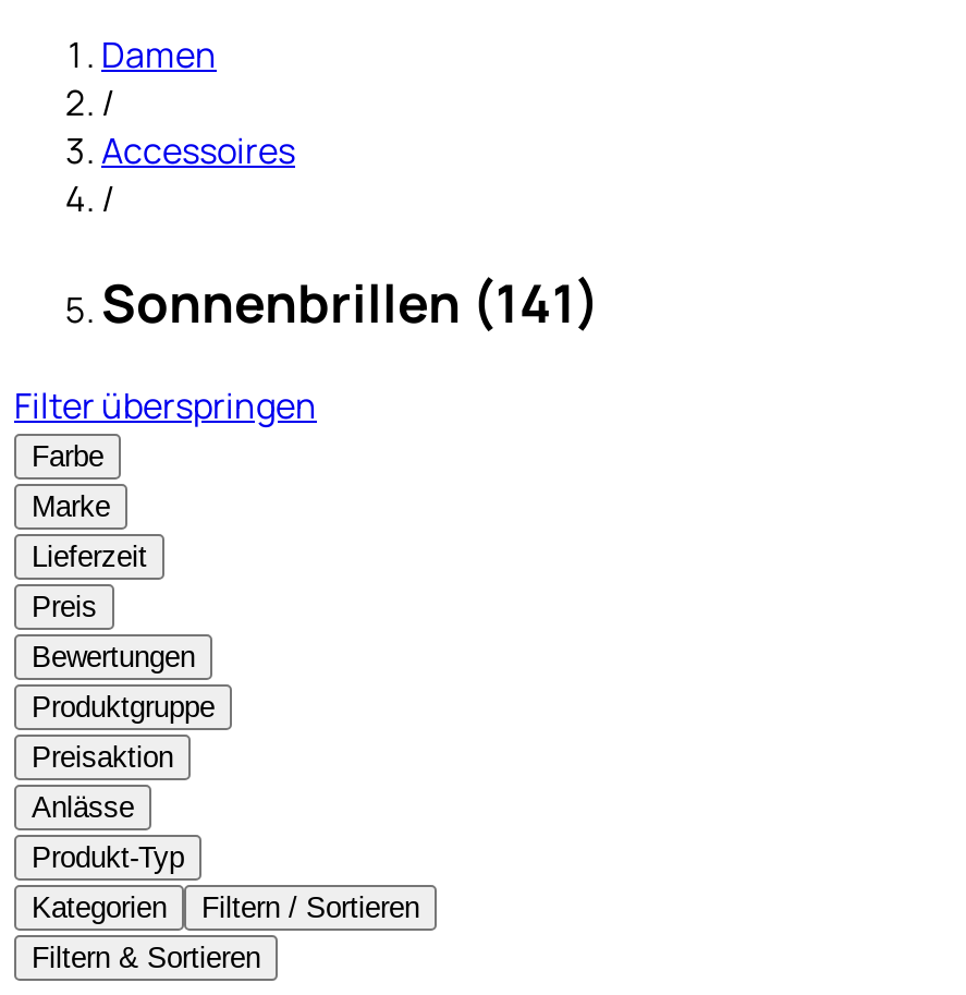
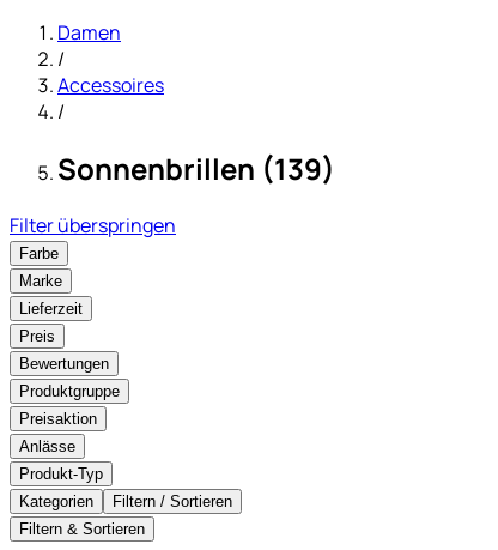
[101,266,600,338] Sonnenbrillen (141) -> [57,148,335,188] Sonnenbrillen (139)

